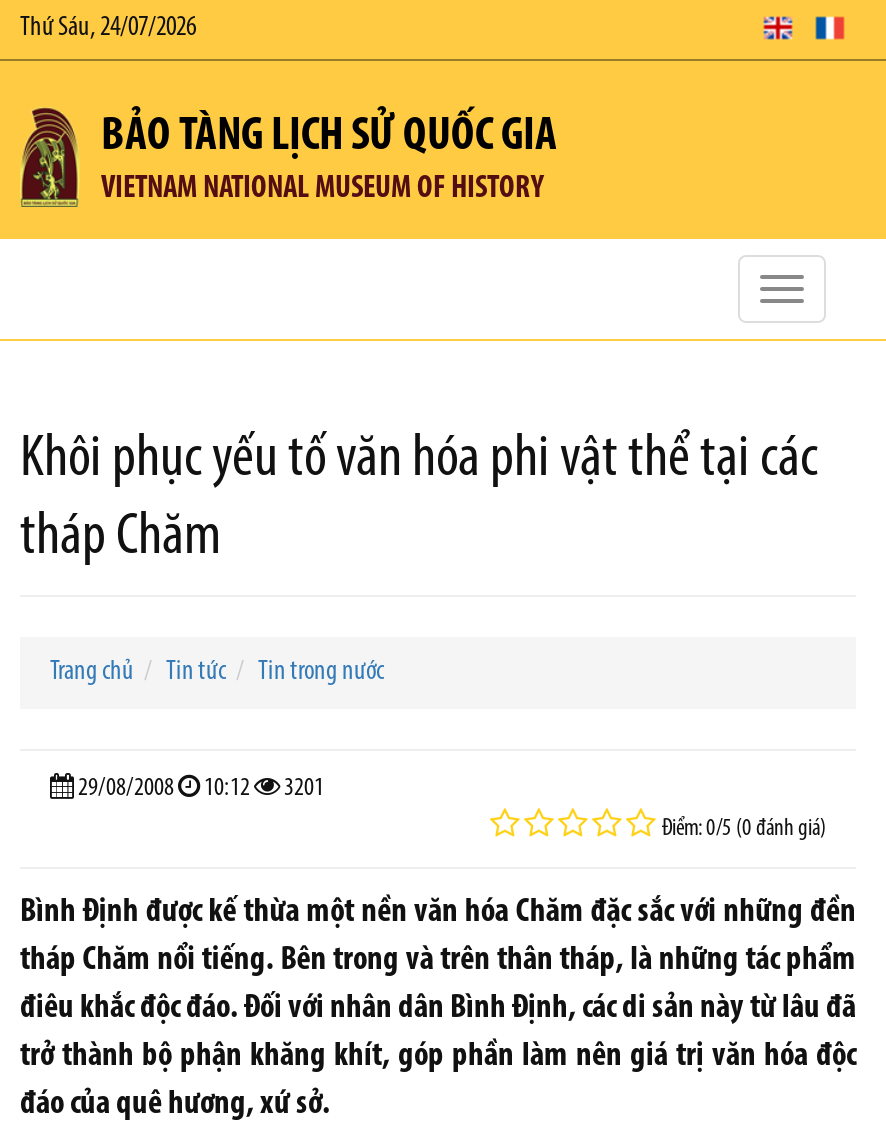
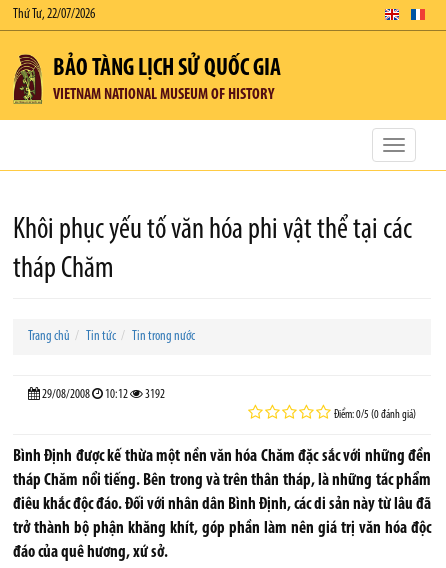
[20,13,196,43] Thứ Sáu, 24/07/2026 -> [13,7,95,22] Thứ Tư, 22/07/2026
[74,775,324,801] 29/08/2008 10:12 3201 -> [40,388,165,401] 29/08/2008 10:12 3192

